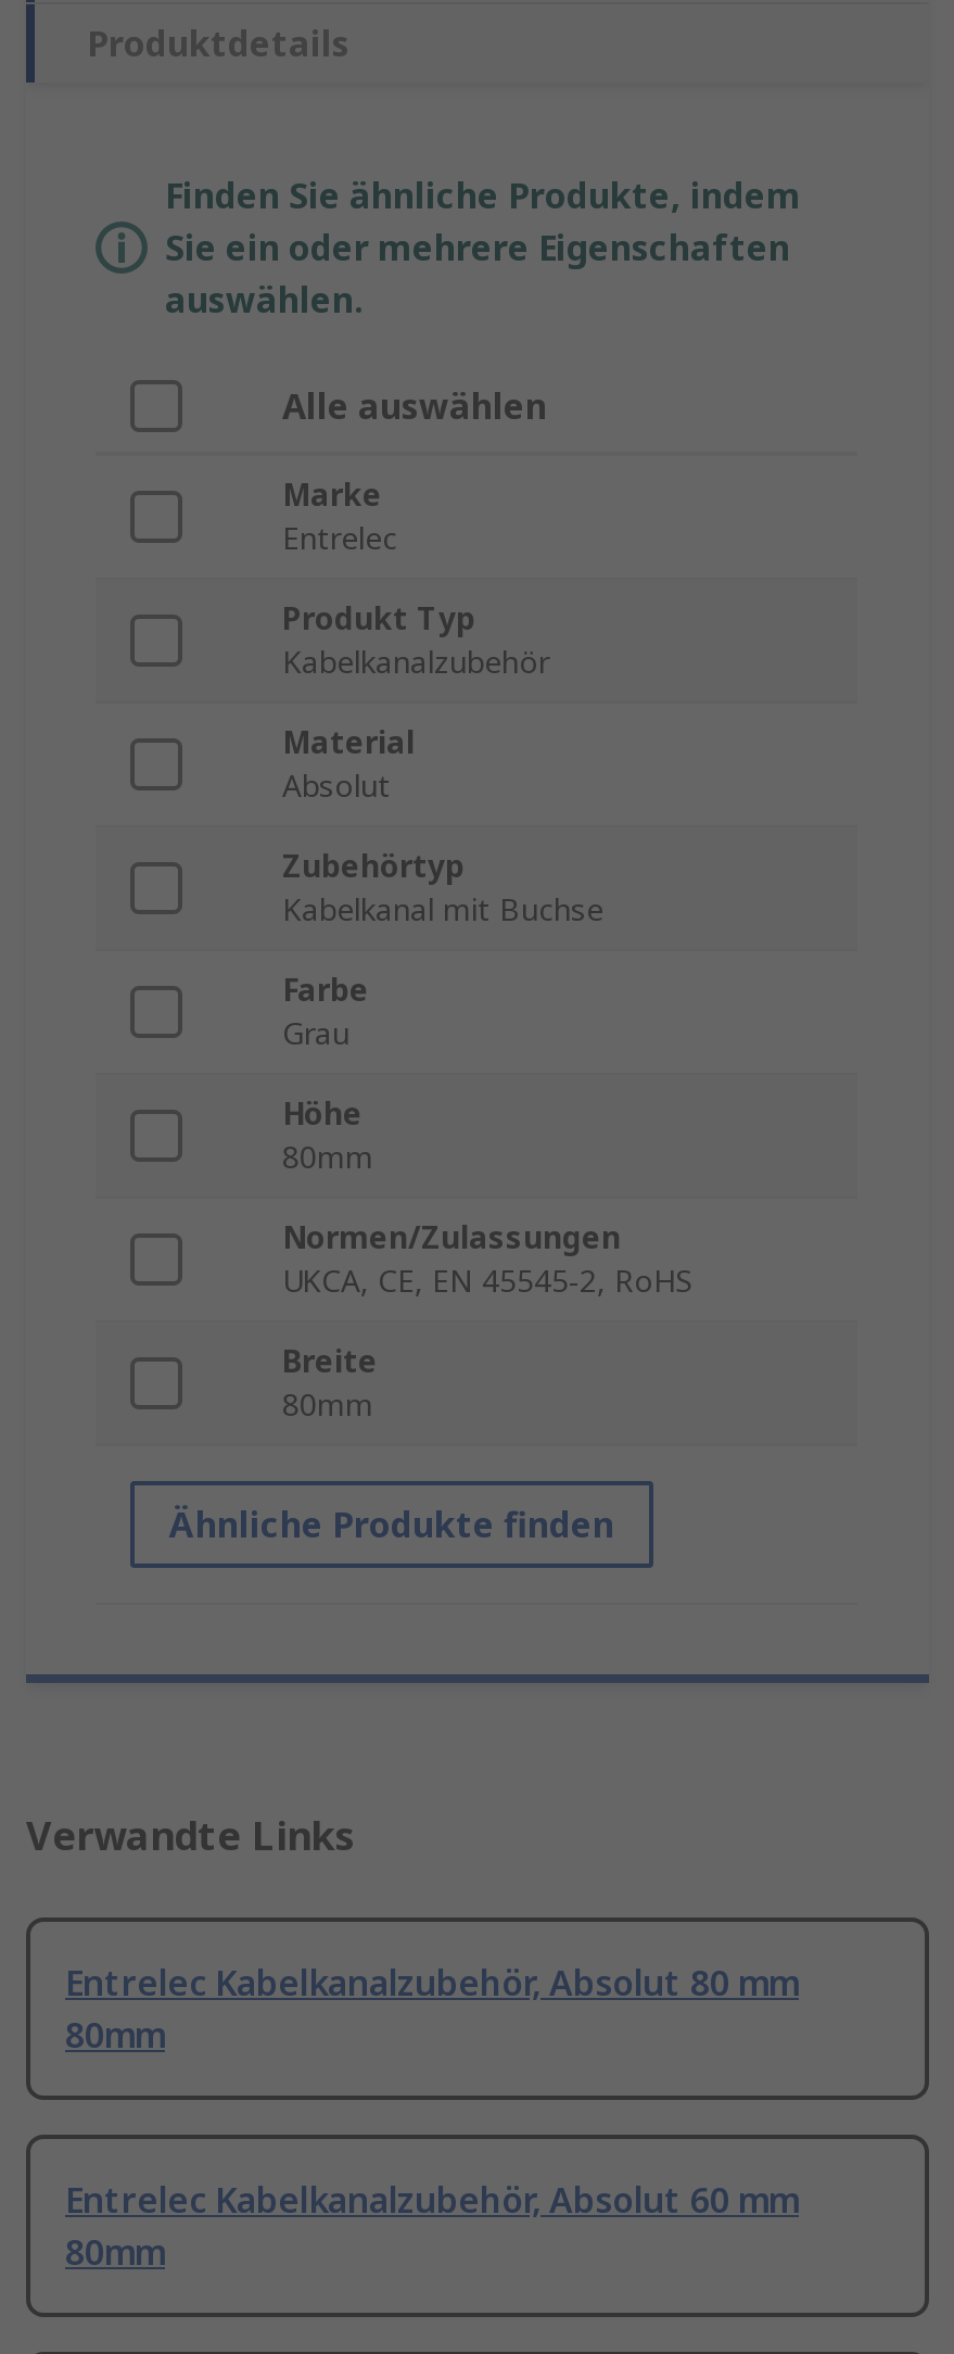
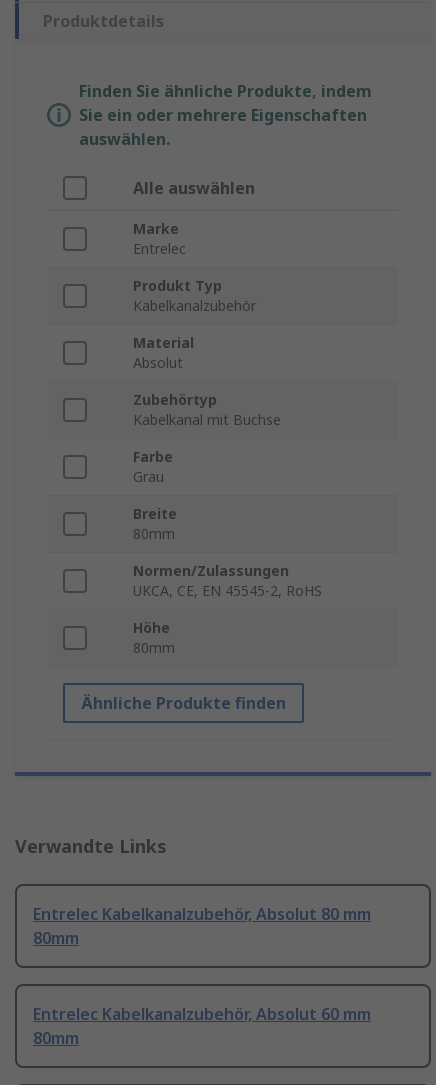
moved [282,1093,362,1135] -> [133,618,170,637]: Höhe
moved [282,1341,378,1382] -> [133,504,177,523]: Breite

